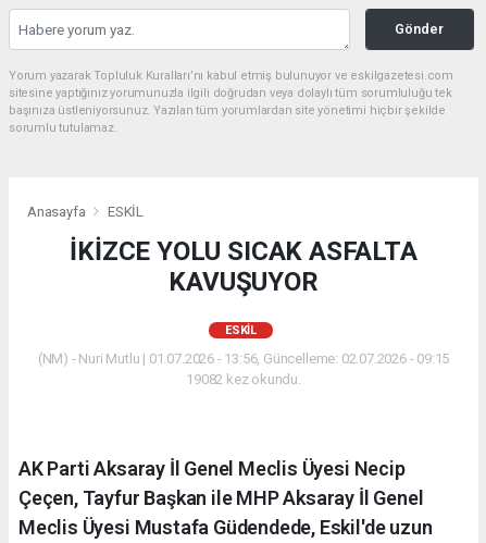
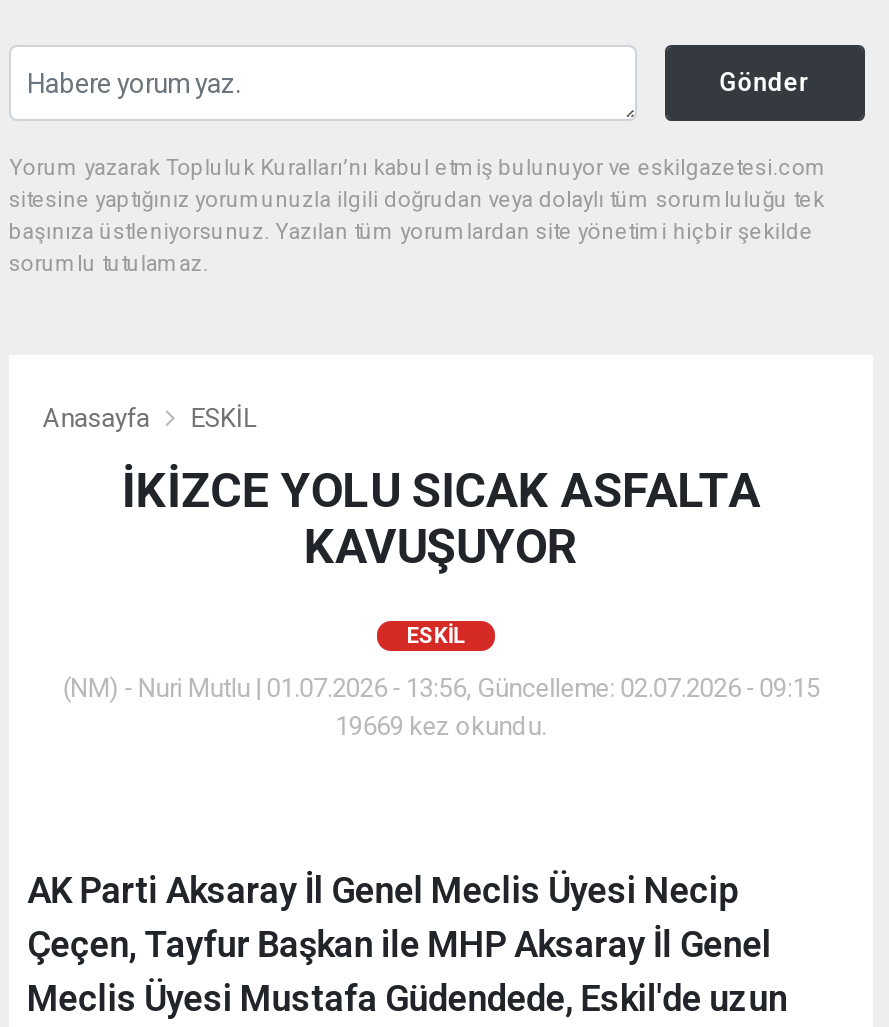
[186,371,301,387] 19082 kez okundu. -> [335,710,547,740] 19669 kez okundu.

